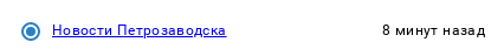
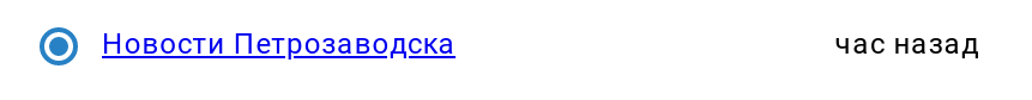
[382,22,485,39] 8 минут назад -> [835,28,979,61] час назад

